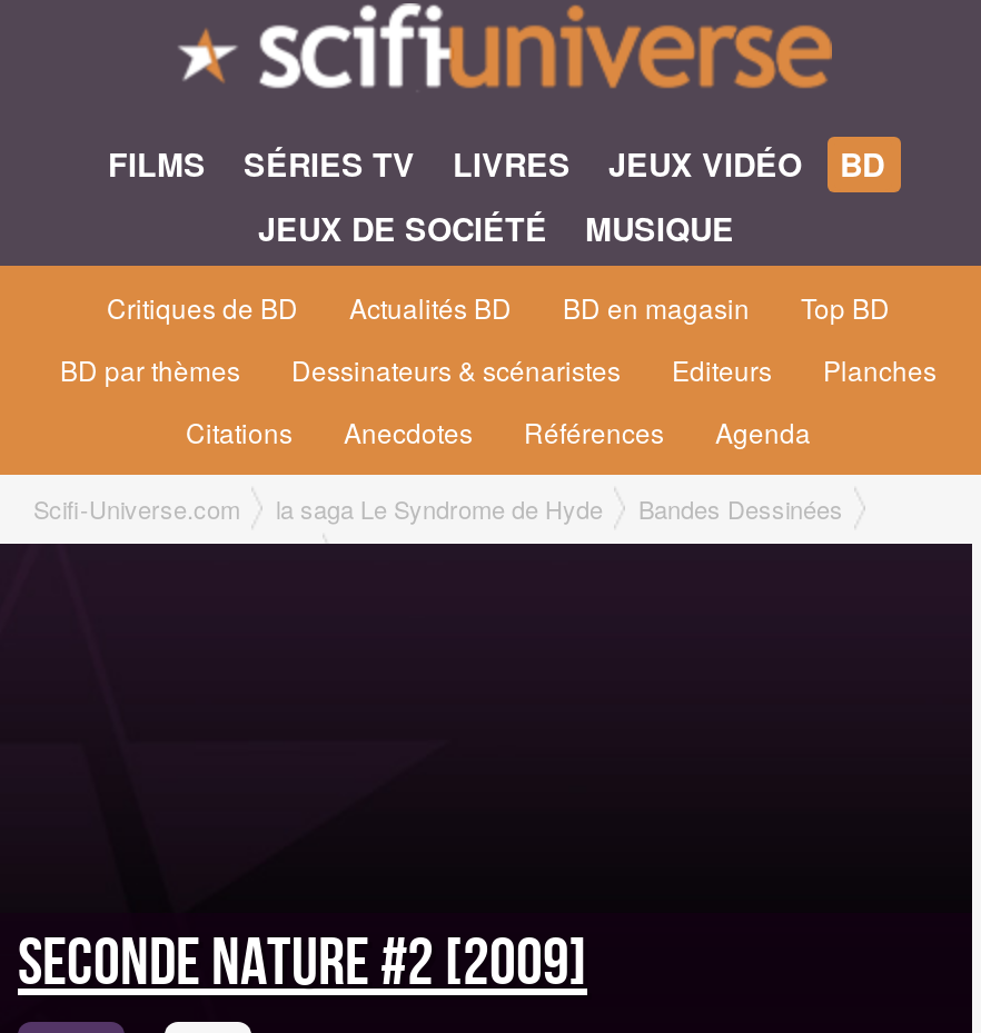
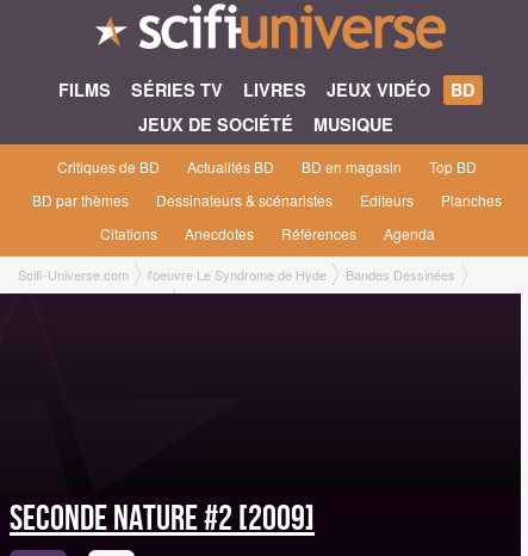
[276,490,603,526] la saga Le Syndrome de Hyde -> [148,265,327,284] l'oeuvre Le Syndrome de Hyde

